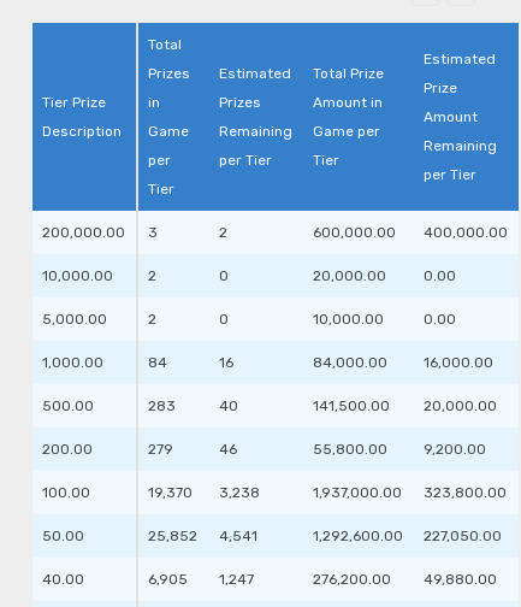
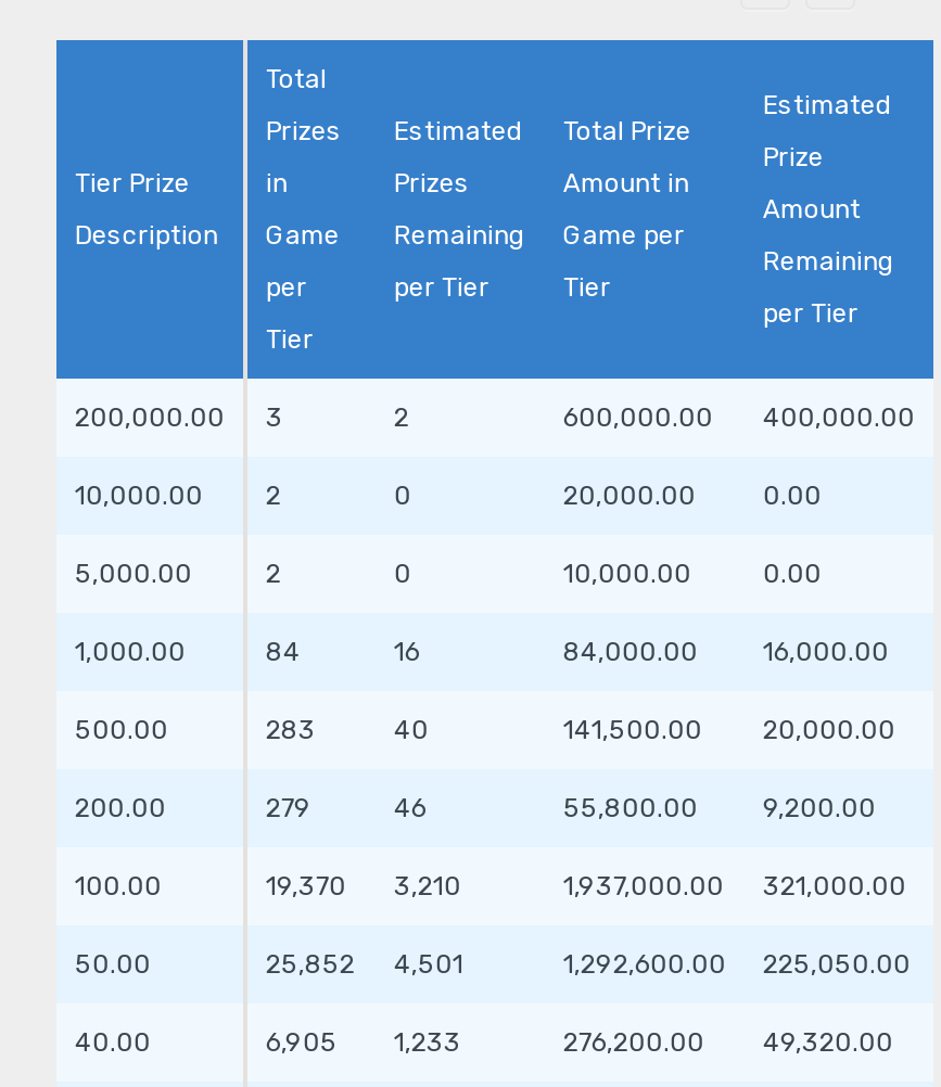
[148,484,260,501] 19,370 3,238 -> [266,871,461,901] 19,370 3,210
[313,484,507,501] 1,937,000.00 323,800.00 -> [563,871,906,901] 1,937,000.00 321,000.00
[148,527,258,544] 25,852 4,541 -> [266,949,463,979] 25,852 4,501
[313,527,502,544] 1,292,600.00 227,050.00 -> [563,949,910,979] 1,292,600.00 225,050.00
[148,571,254,587] 6,905 1,247 -> [266,1027,461,1057] 6,905 1,233
[313,571,497,587] 276,200.00 49,880.00 -> [563,1027,893,1057] 276,200.00 49,320.00

